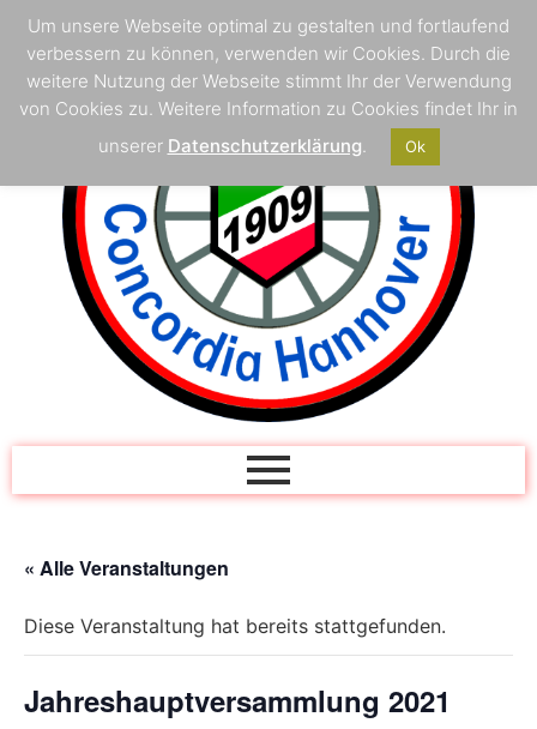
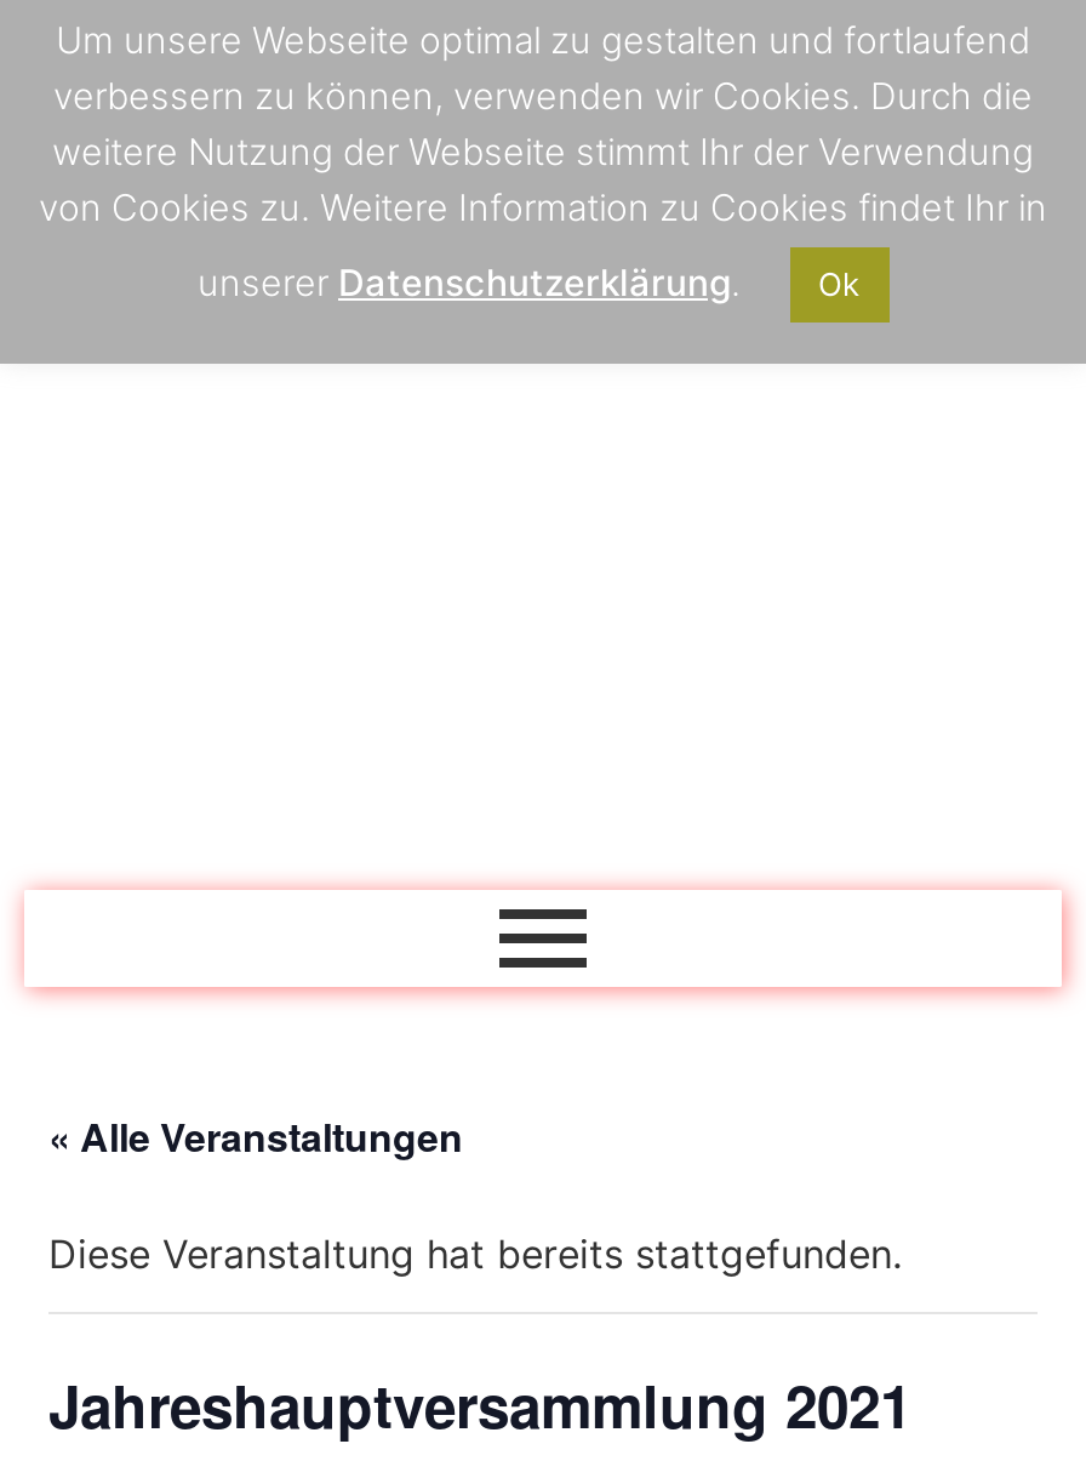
[61,185,476,423] [image] -> none

